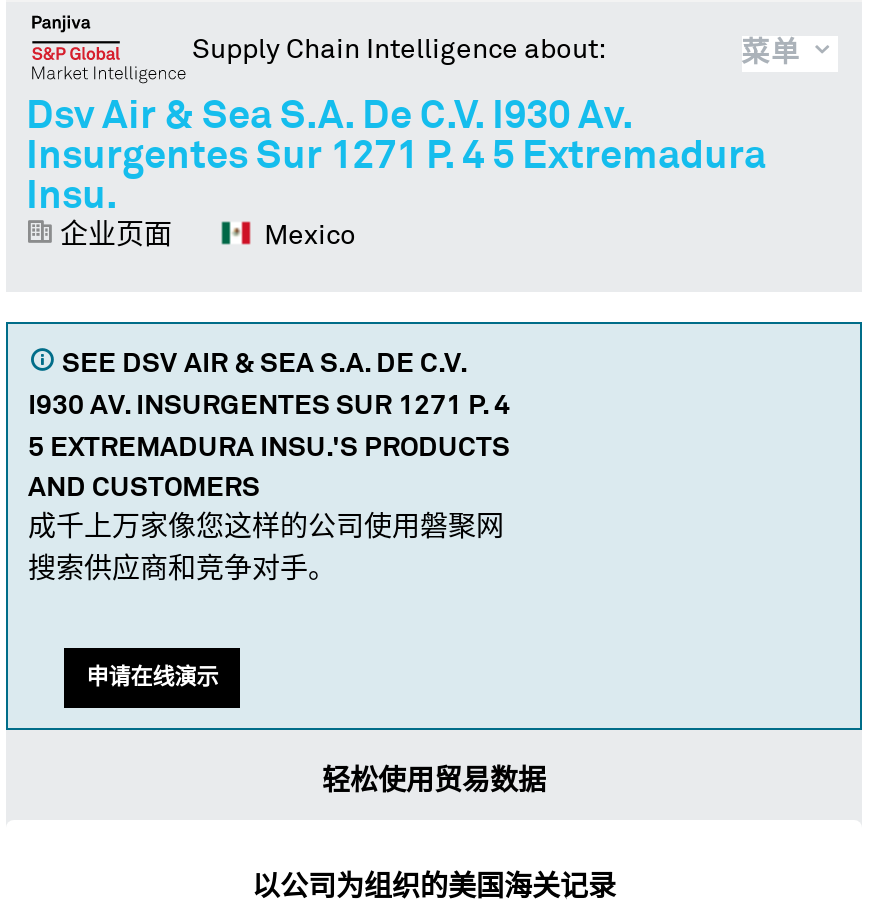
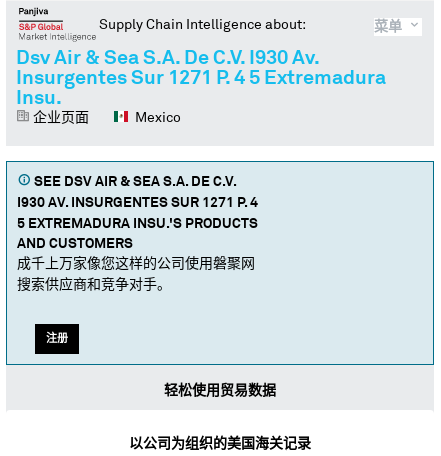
[86,666,218,688] 申请在线演示 -> [46,333,68,344] 注册

